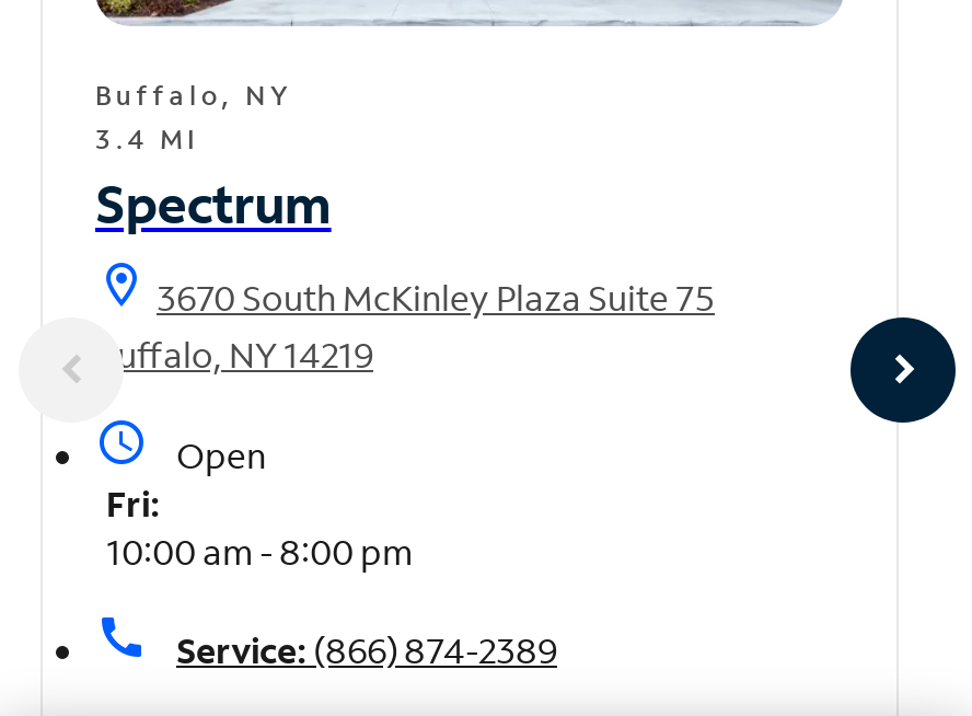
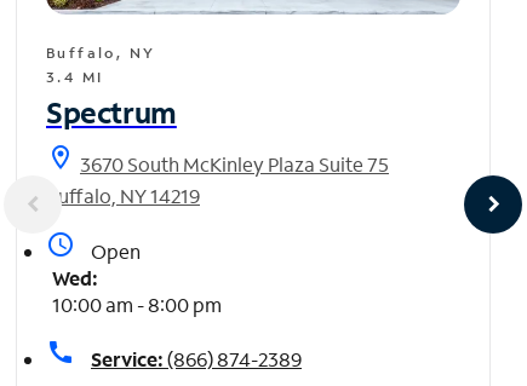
[106,480,167,526] Fri: -> [52,265,102,291] Wed:

